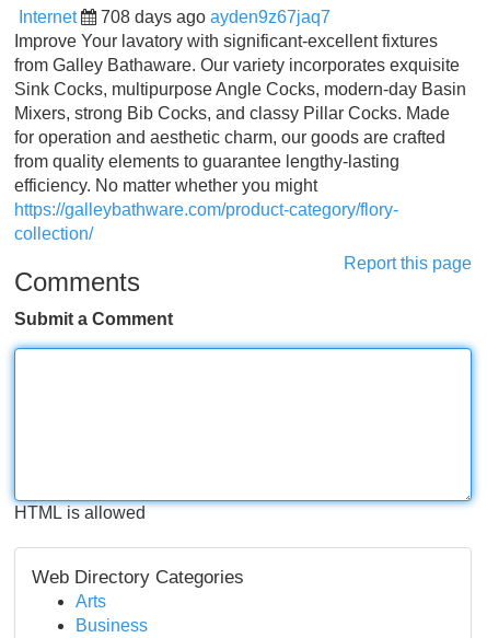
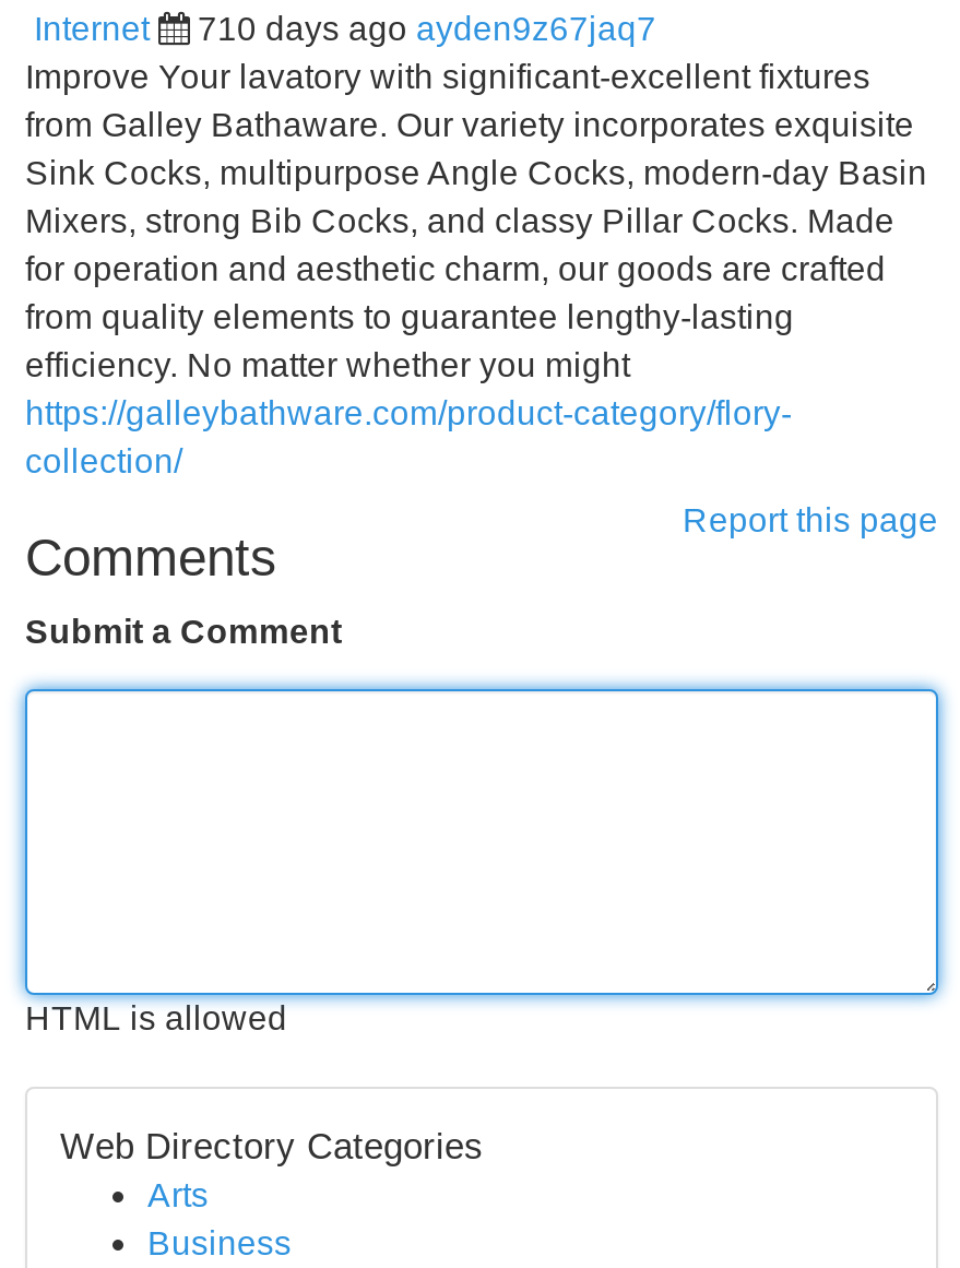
[101,8,331,26] 708 days ago ayden9z67jaq7 -> [198,10,656,47] 710 days ago ayden9z67jaq7

